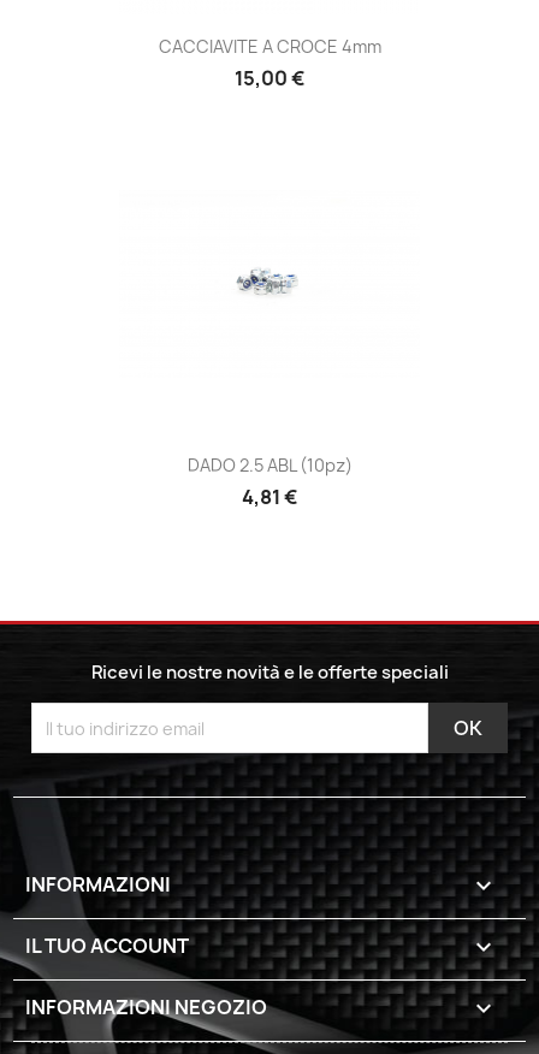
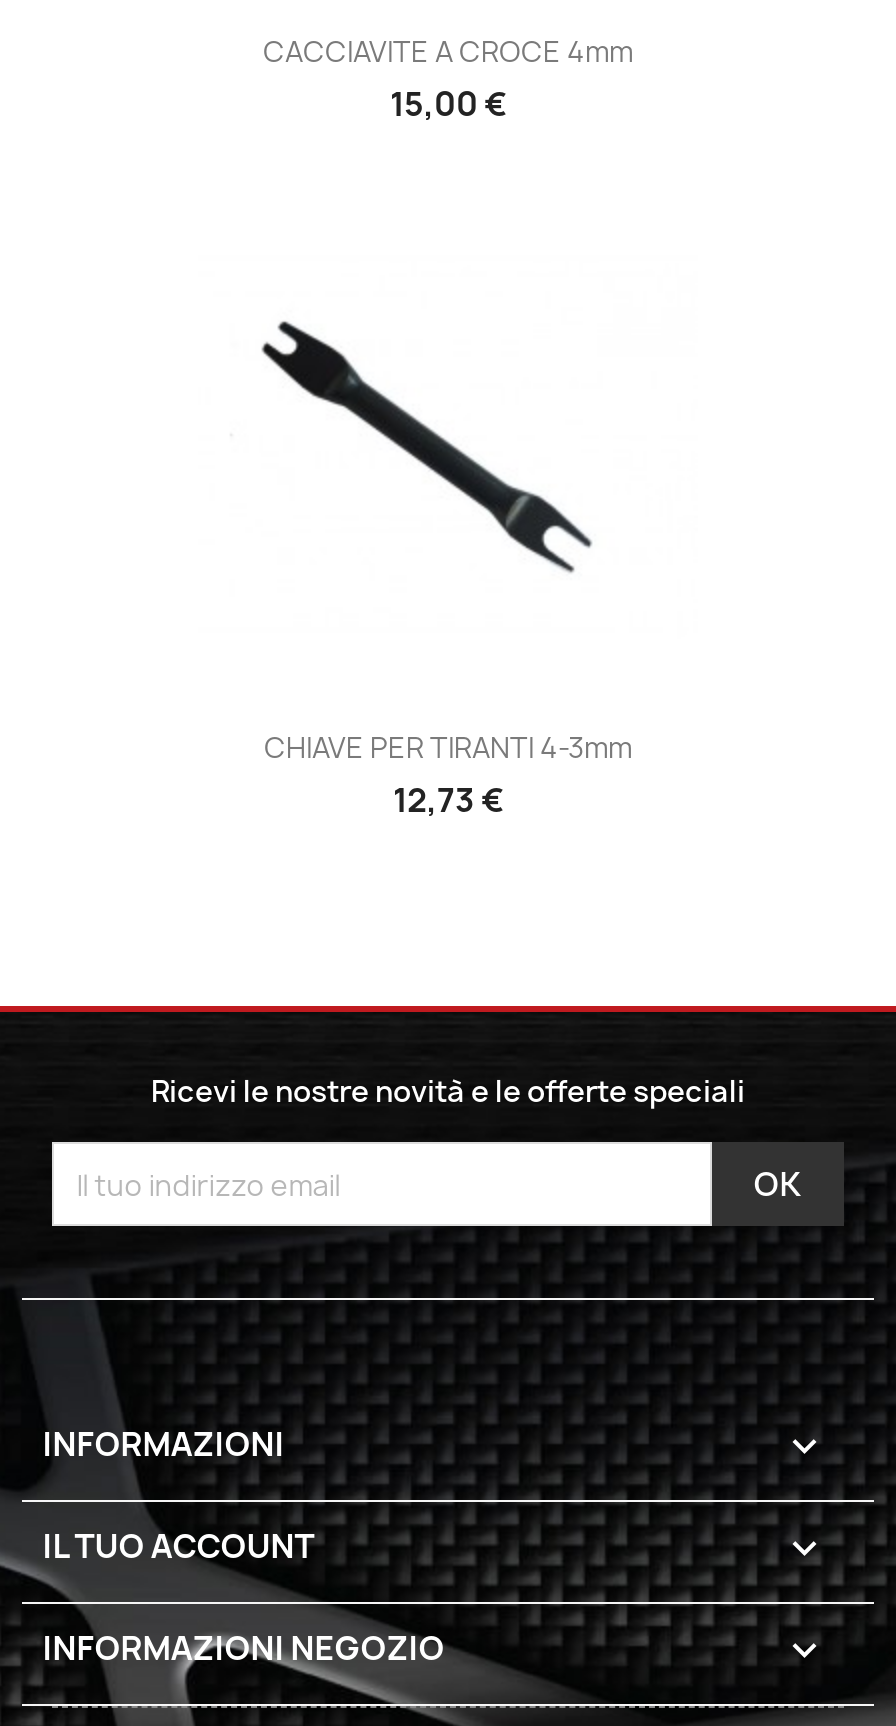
none -> [260,320,592,574] [image]
[187,453,352,510] DADO 2.5 ABL (10pz) | 4,81 € -> [264,728,632,822] CHIAVE PER TIRANTI 4-3mm | 12,73 €

